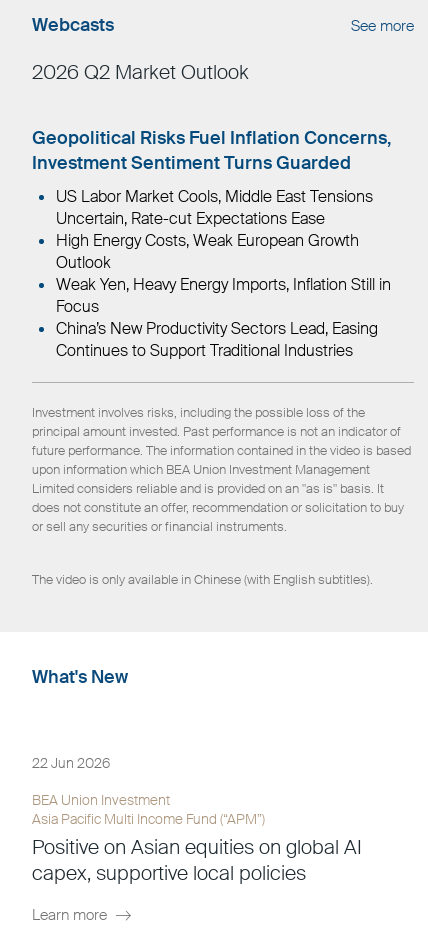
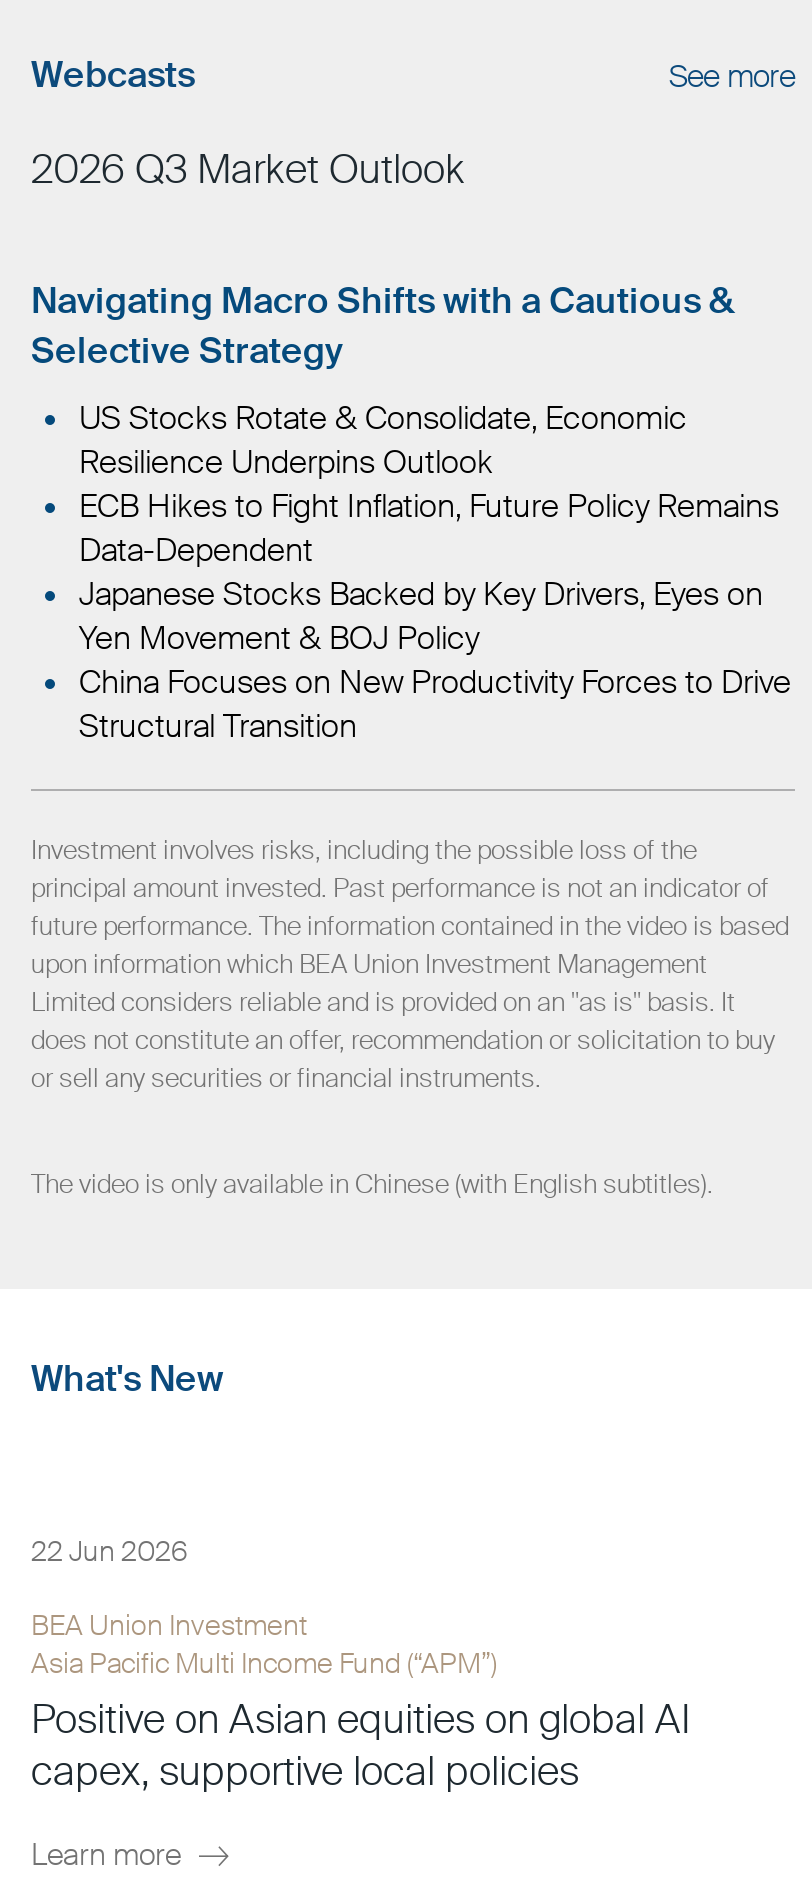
[32,58,249,84] 2026 Q2 Market Outlook -> [31,142,465,194] 2026 Q3 Market Outlook
[32,125,391,174] Geopolitical Risks Fuel Inflation Concerns, | Investment Sentiment Turns Guarded -> [31,276,735,374] Navigating Macro Shifts with a Cautious & | Selective Strategy
[56,185,391,360] US Labor Market Cools, Middle East Tensions | Uncertain, Rate-cut Expectations Ease | High Energy Costs, Weak European Growth | Outlook | Weak Yen, Heavy Energy Imports, Inflation Still in | Focus | China’s New Productivity Sectors Lead, Easing | Continues to Support Traditional Industries -> [79,396,791,746] US Stocks Rotate & Consolidate, Economic | Resilience Underpins Outlook | ECB Hikes to Fight Inflation, Future Policy Remains | Data-Dependent | Japanese Stocks Backed by Key Drivers, Eyes on | Yen Movement & BOJ Policy | China Focuses on New Productivity Forces to Drive | Structural Transition

